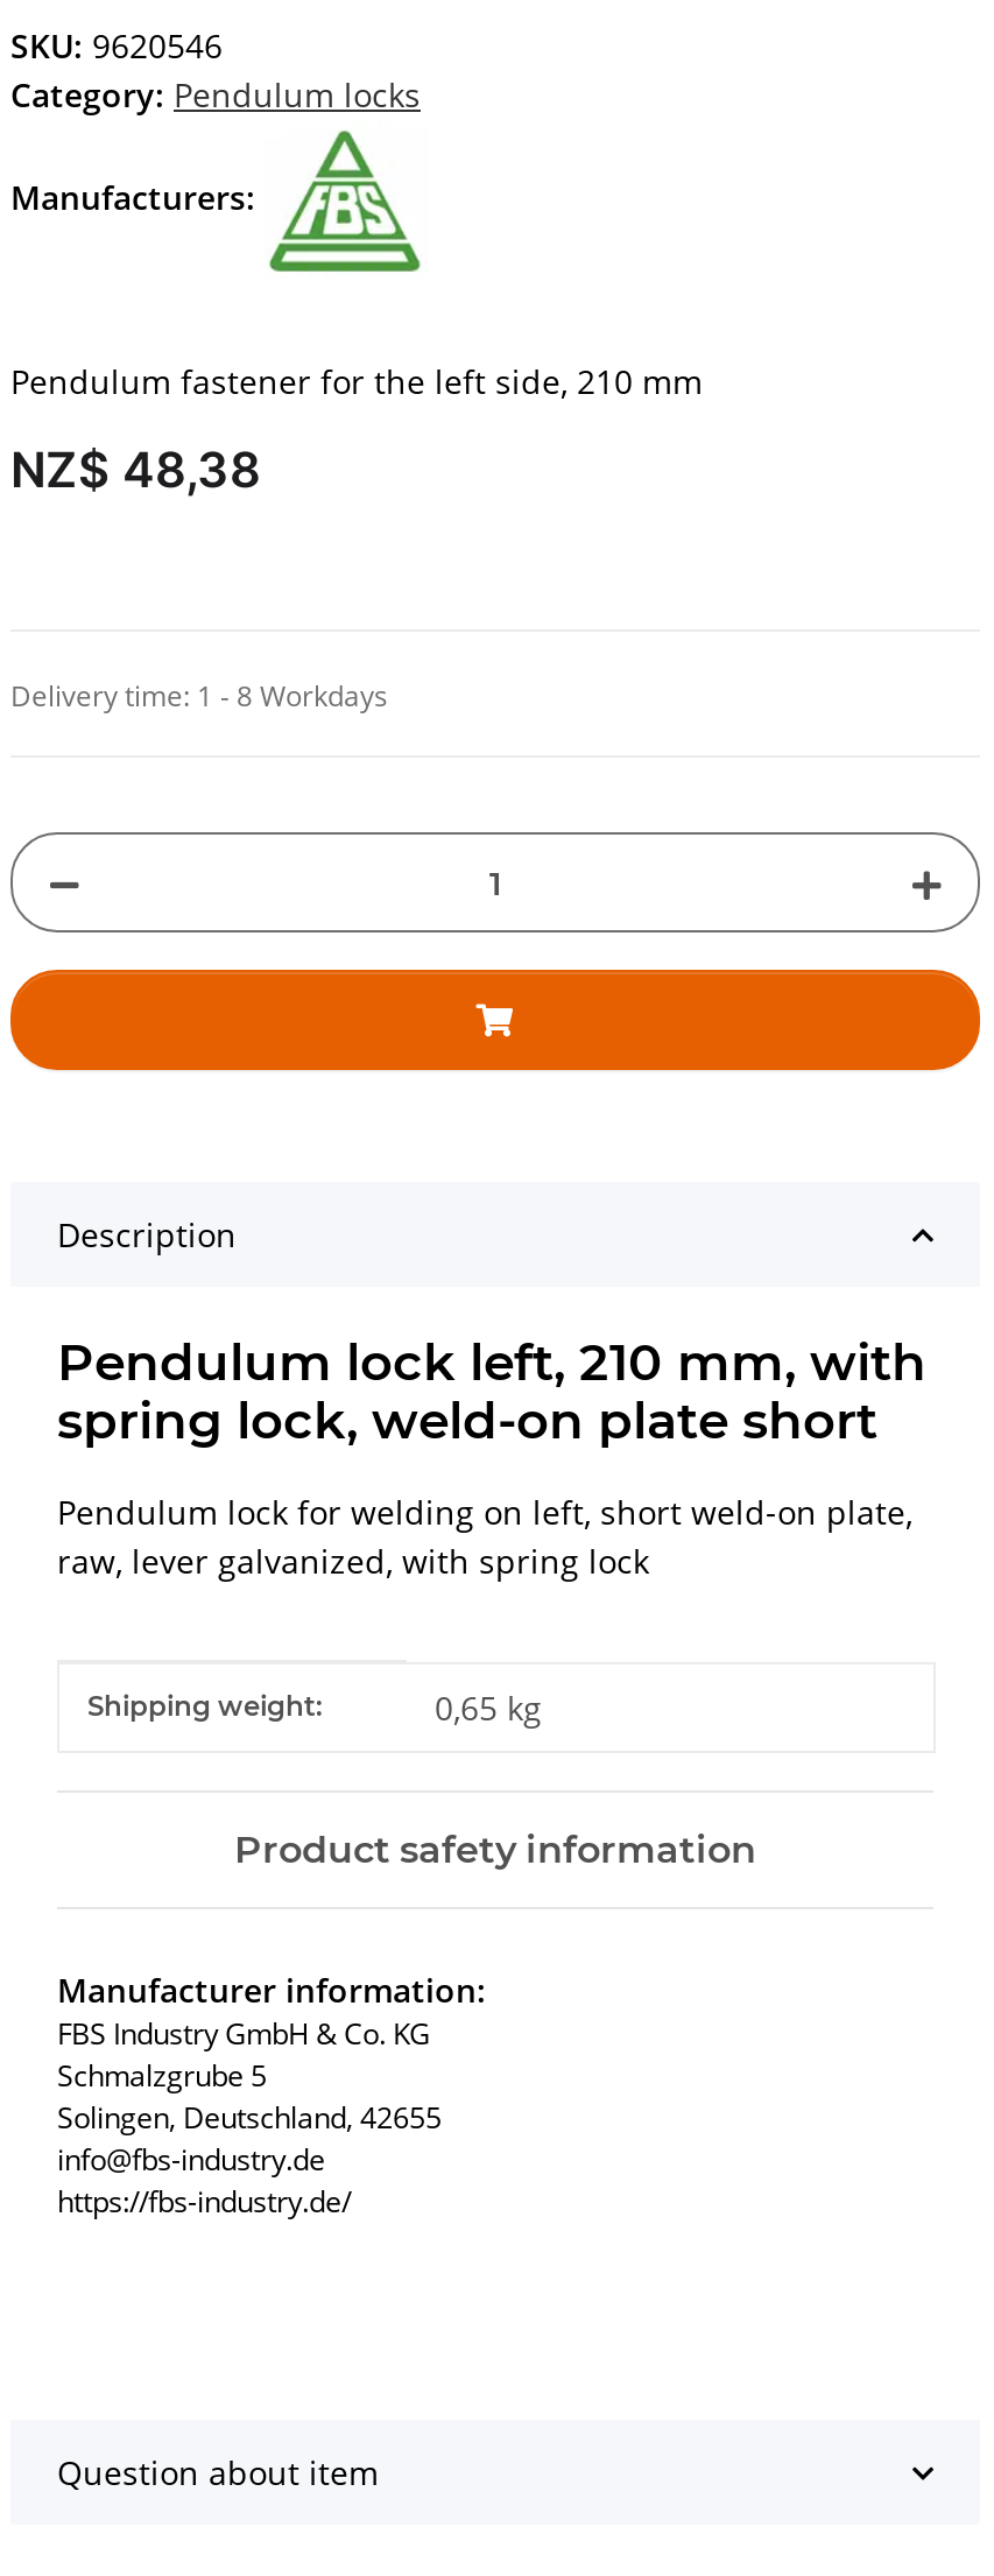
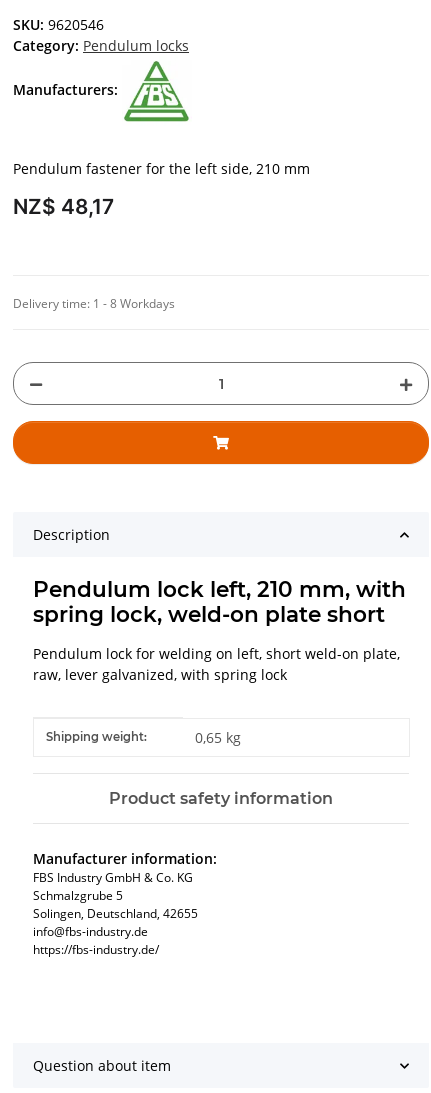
[10,442,260,500] NZ$ 48,38 -> [13,194,114,219] NZ$ 48,17

